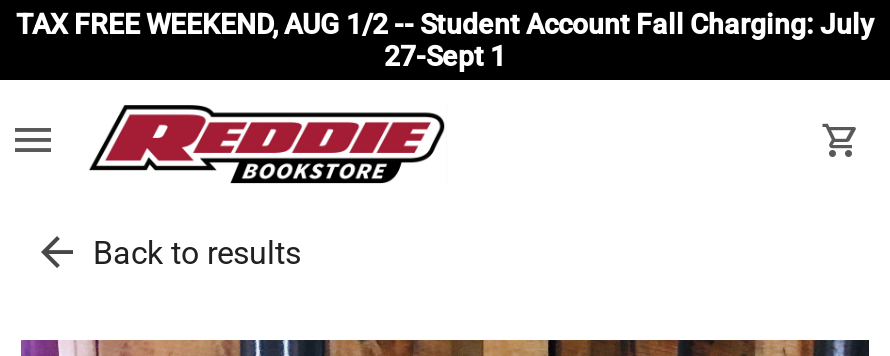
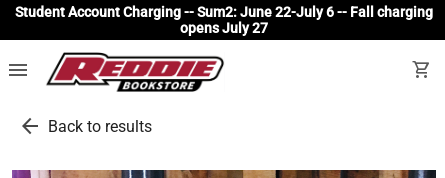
[16,8,874,72] TAX FREE WEEKEND, AUG 1/2 -- Student Account Fall Charging: July | 27-Sept 1 -> [15,4,433,36] Student Account Charging -- Sum2: June 22-July 6 -- Fall charging | opens July 27

